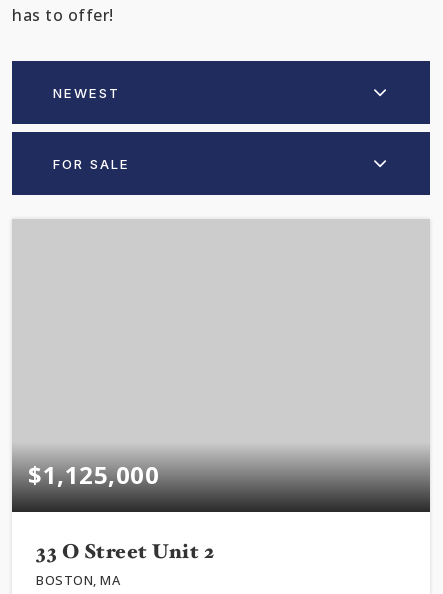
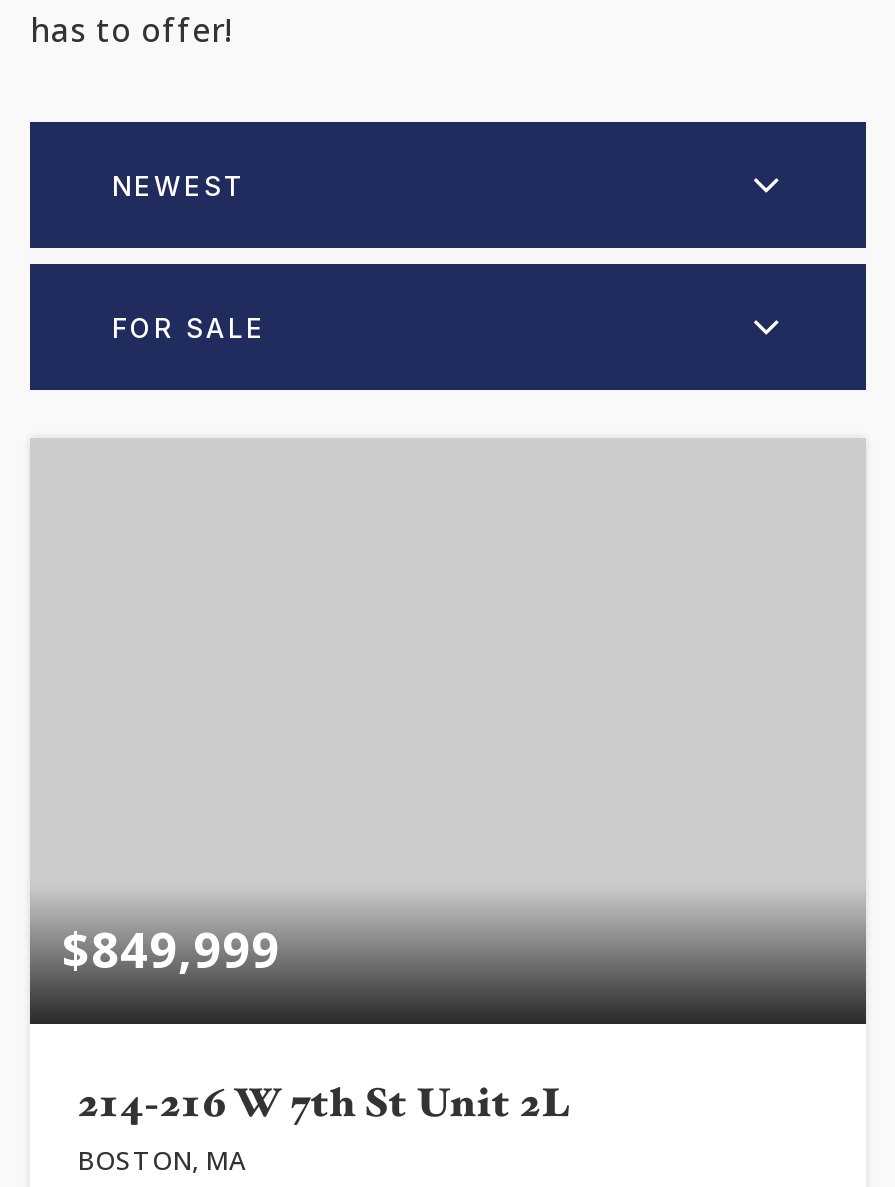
[28,458,159,491] $1,125,000 -> [62,915,280,981] $849,999
[36,538,214,565] 33 O Street Unit 2 -> [78,1075,572,1129] 214-216 W 7th St Unit 2L

